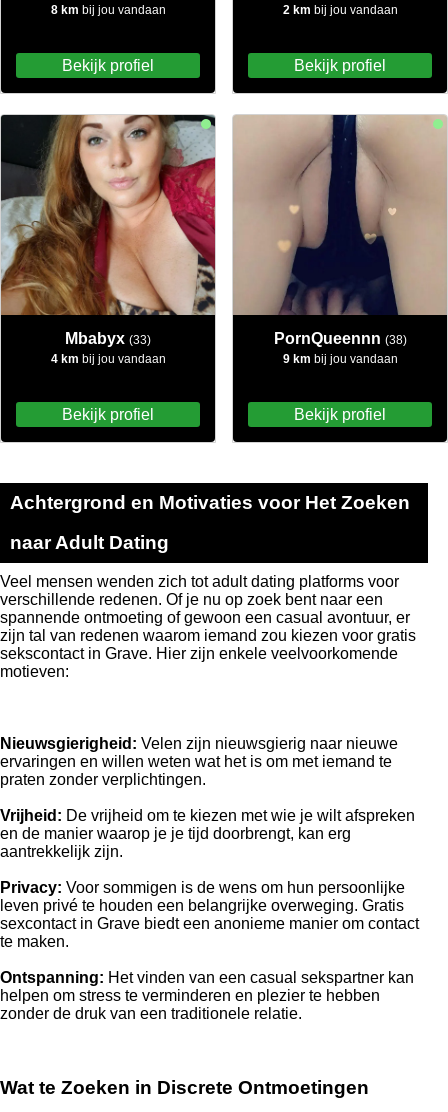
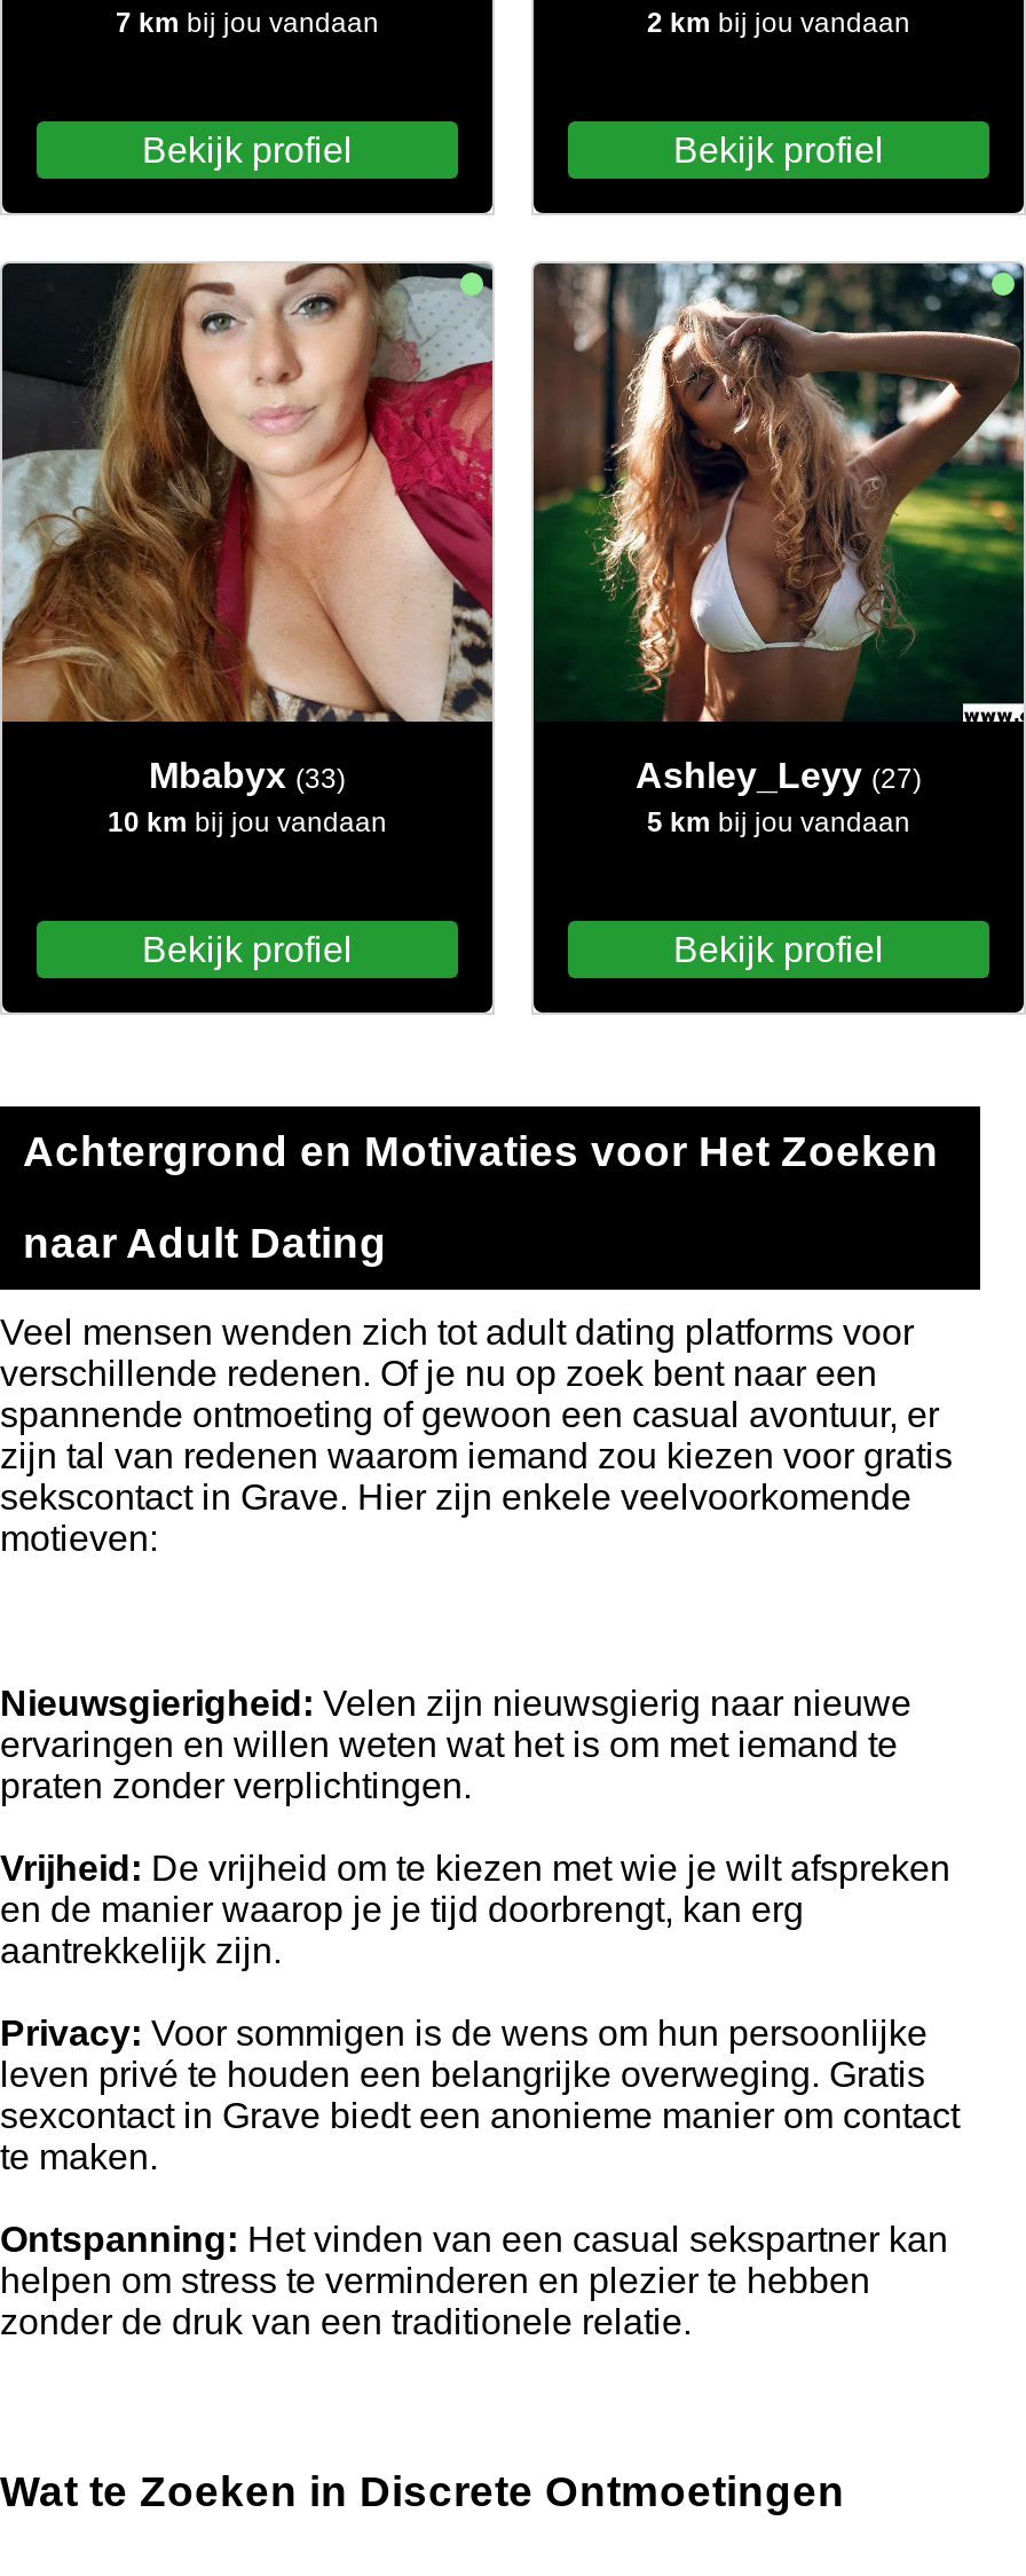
[50,3,165,17] 8 km bij jou vandaan -> [116,8,379,40] 7 km bij jou vandaan
[232,115,445,366] [image] | PornQueennn (38) | 9 km bij jou vandaan -> [531,261,1019,839] [image] | Ashley_Leyy (27) | 5 km bij jou vandaan
[50,352,165,366] 4 km bij jou vandaan -> [108,807,387,839] 10 km bij jou vandaan

